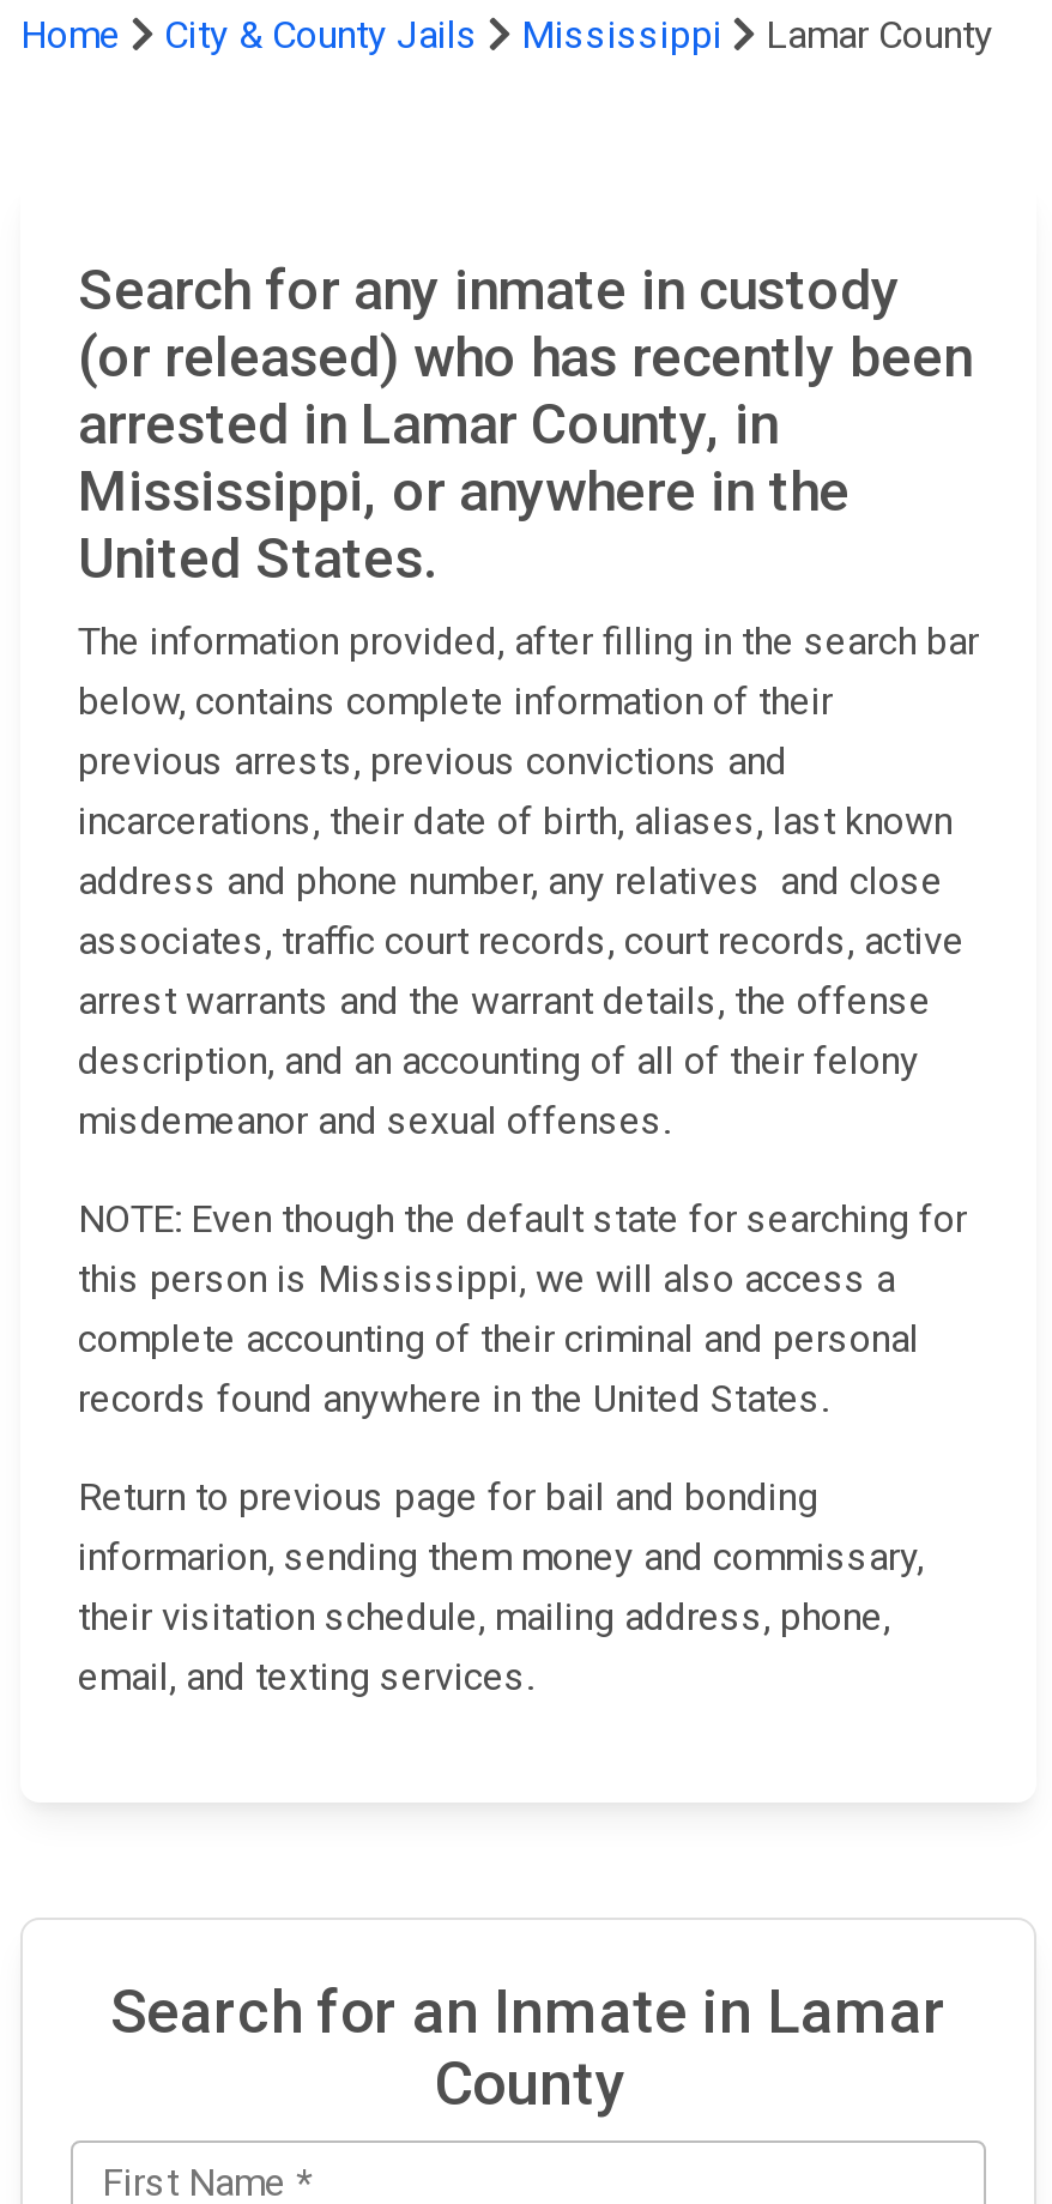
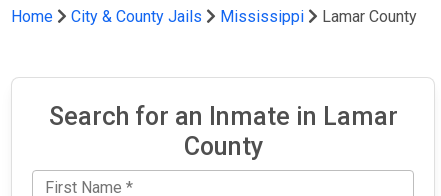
[78,256,979,1699] Search for any inmate in custody | (or released) who has recently been | arrested in Lamar County, in | Mississippi, or anywhere in the | United States. | The information provided, after filling in the search bar | below, contains complete information of their | previous arrests, previous convictions and | incarcerations, their date of birth, aliases, last known | address and phone number, any relatives and close | associates, traffic court records, court records, active | arrest warrants and the warrant details, the offense | description, and an accounting of all of their felony | misdemeanor and sexual offenses. | NOTE: Even though the default state for searching for | this person is Mississippi, we will also access a | complete accounting of their criminal and personal | records found anywhere in the United States. | Return to previous page for bail and bonding | informarion, sending them money and commissary, | their visitation schedule, mailing address, phone, | email, and texting services. -> none

